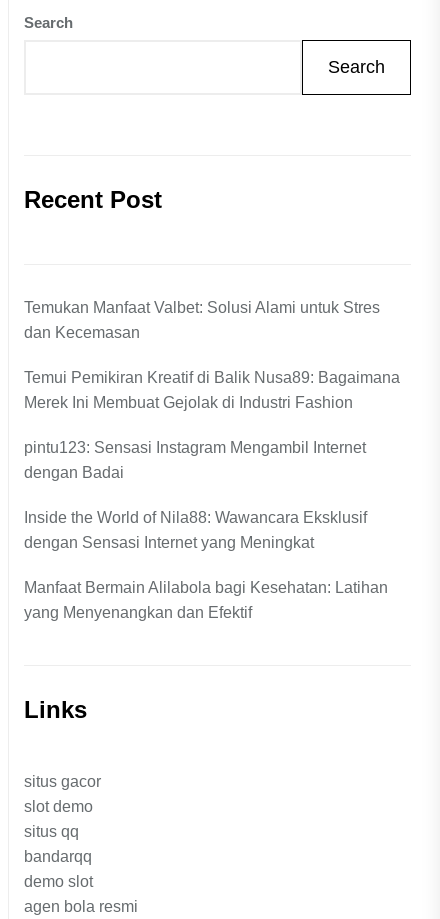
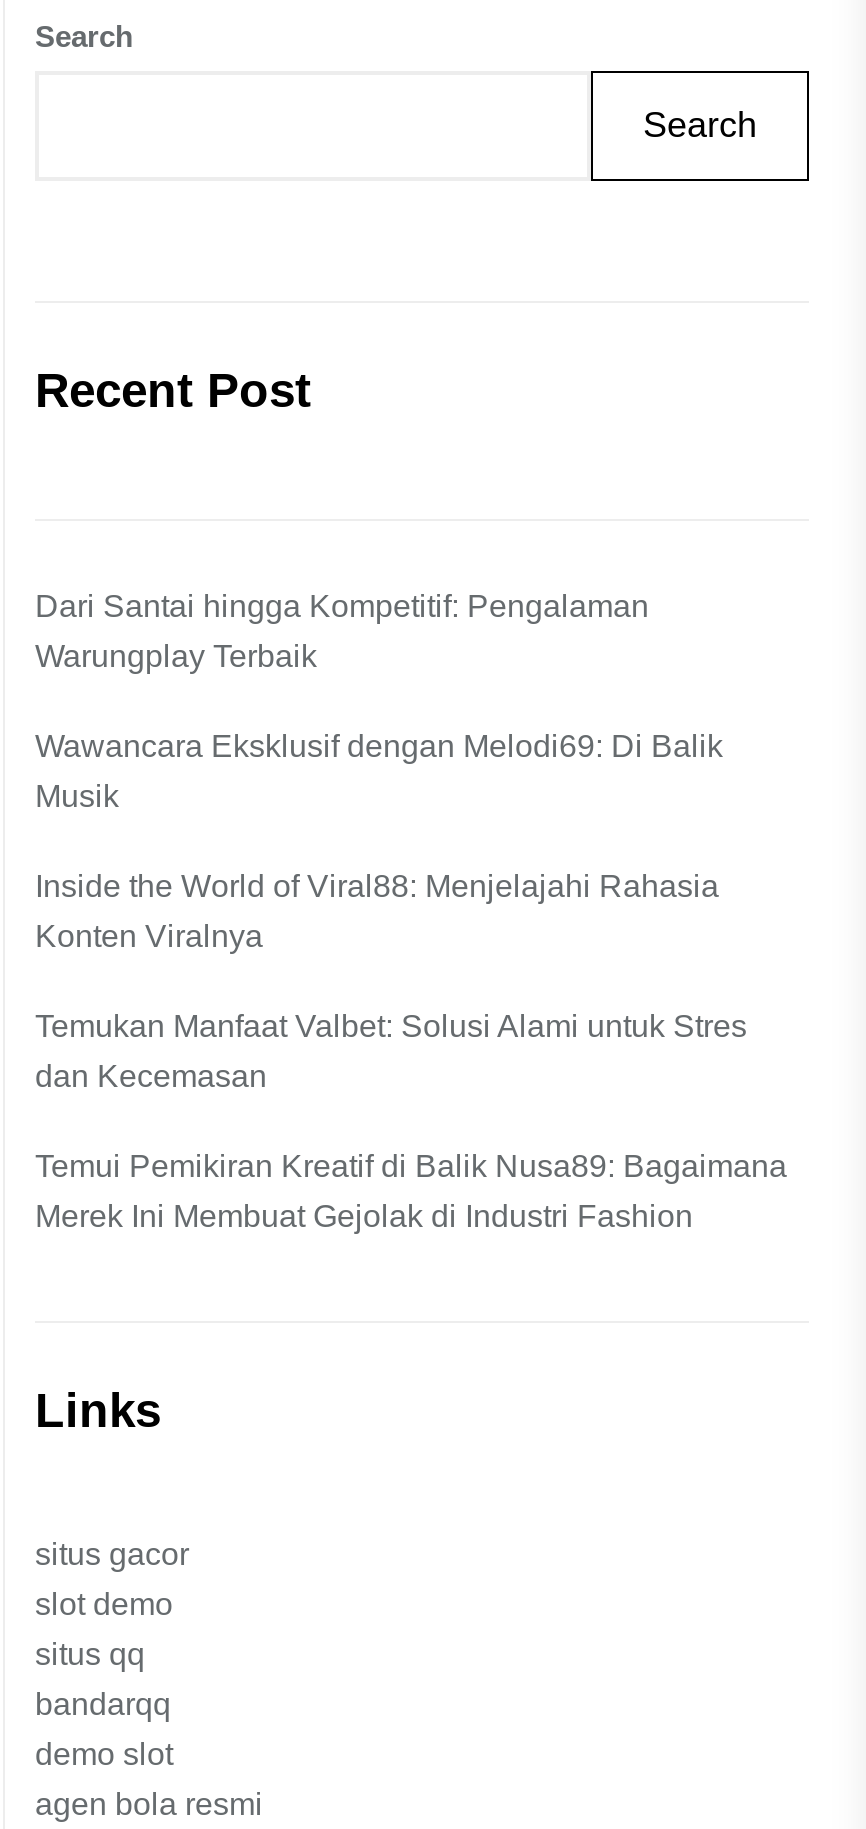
none -> [35,589,723,953] Dari Santai hingga Kompetitif: Pengalaman | Warungplay Terbaik | Wawancara Eksklusif dengan Melodi69: Di Balik | Musik | Inside the World of Viral88: Menjelajahi Rahasia | Konten Viralnya
moved [24,299,400,411] -> [35,1009,787,1233]: Temukan Manfaat Valbet: Solusi Alami untuk Stres | dan Kecemasan | Temui Pemikiran Kreatif di Balik Nusa89: Bagaimana | Merek Ini Membuat Gejolak di Industri Fashion
[24,439,388,621] pintu123: Sensasi Instagram Mengambil Internet | dengan Badai | Inside the World of Nila88: Wawancara Eksklusif | dengan Sensasi Internet yang Meningkat | Manfaat Bermain Alilabola bagi Kesehatan: Latihan | yang Menyenangkan dan Efektif -> none

